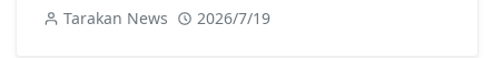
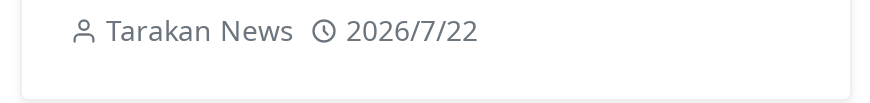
[63,7,270,28] Tarakan News 2026/7/19 -> [106,10,478,48] Tarakan News 2026/7/22

